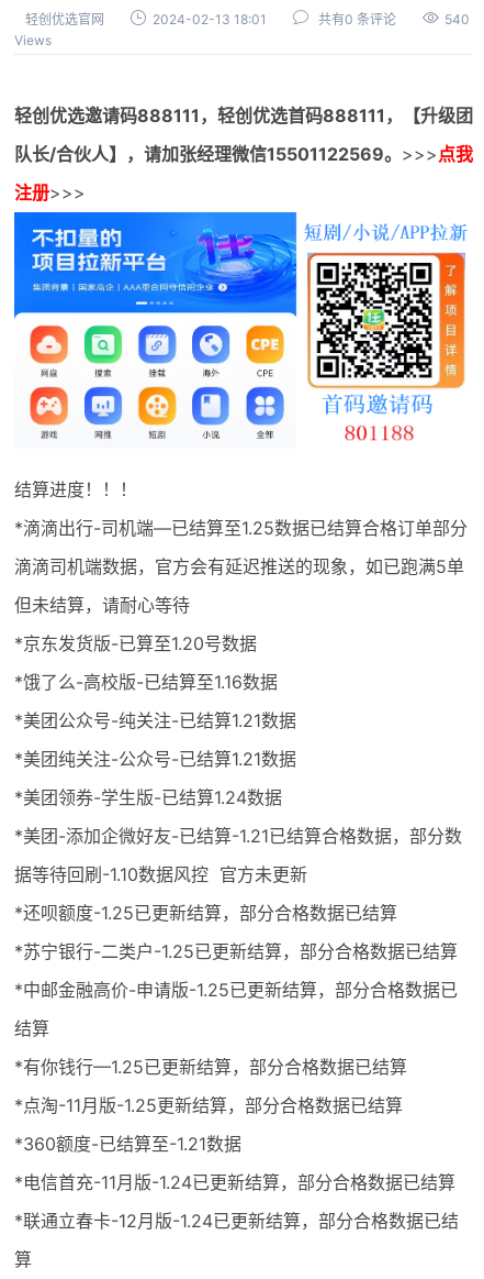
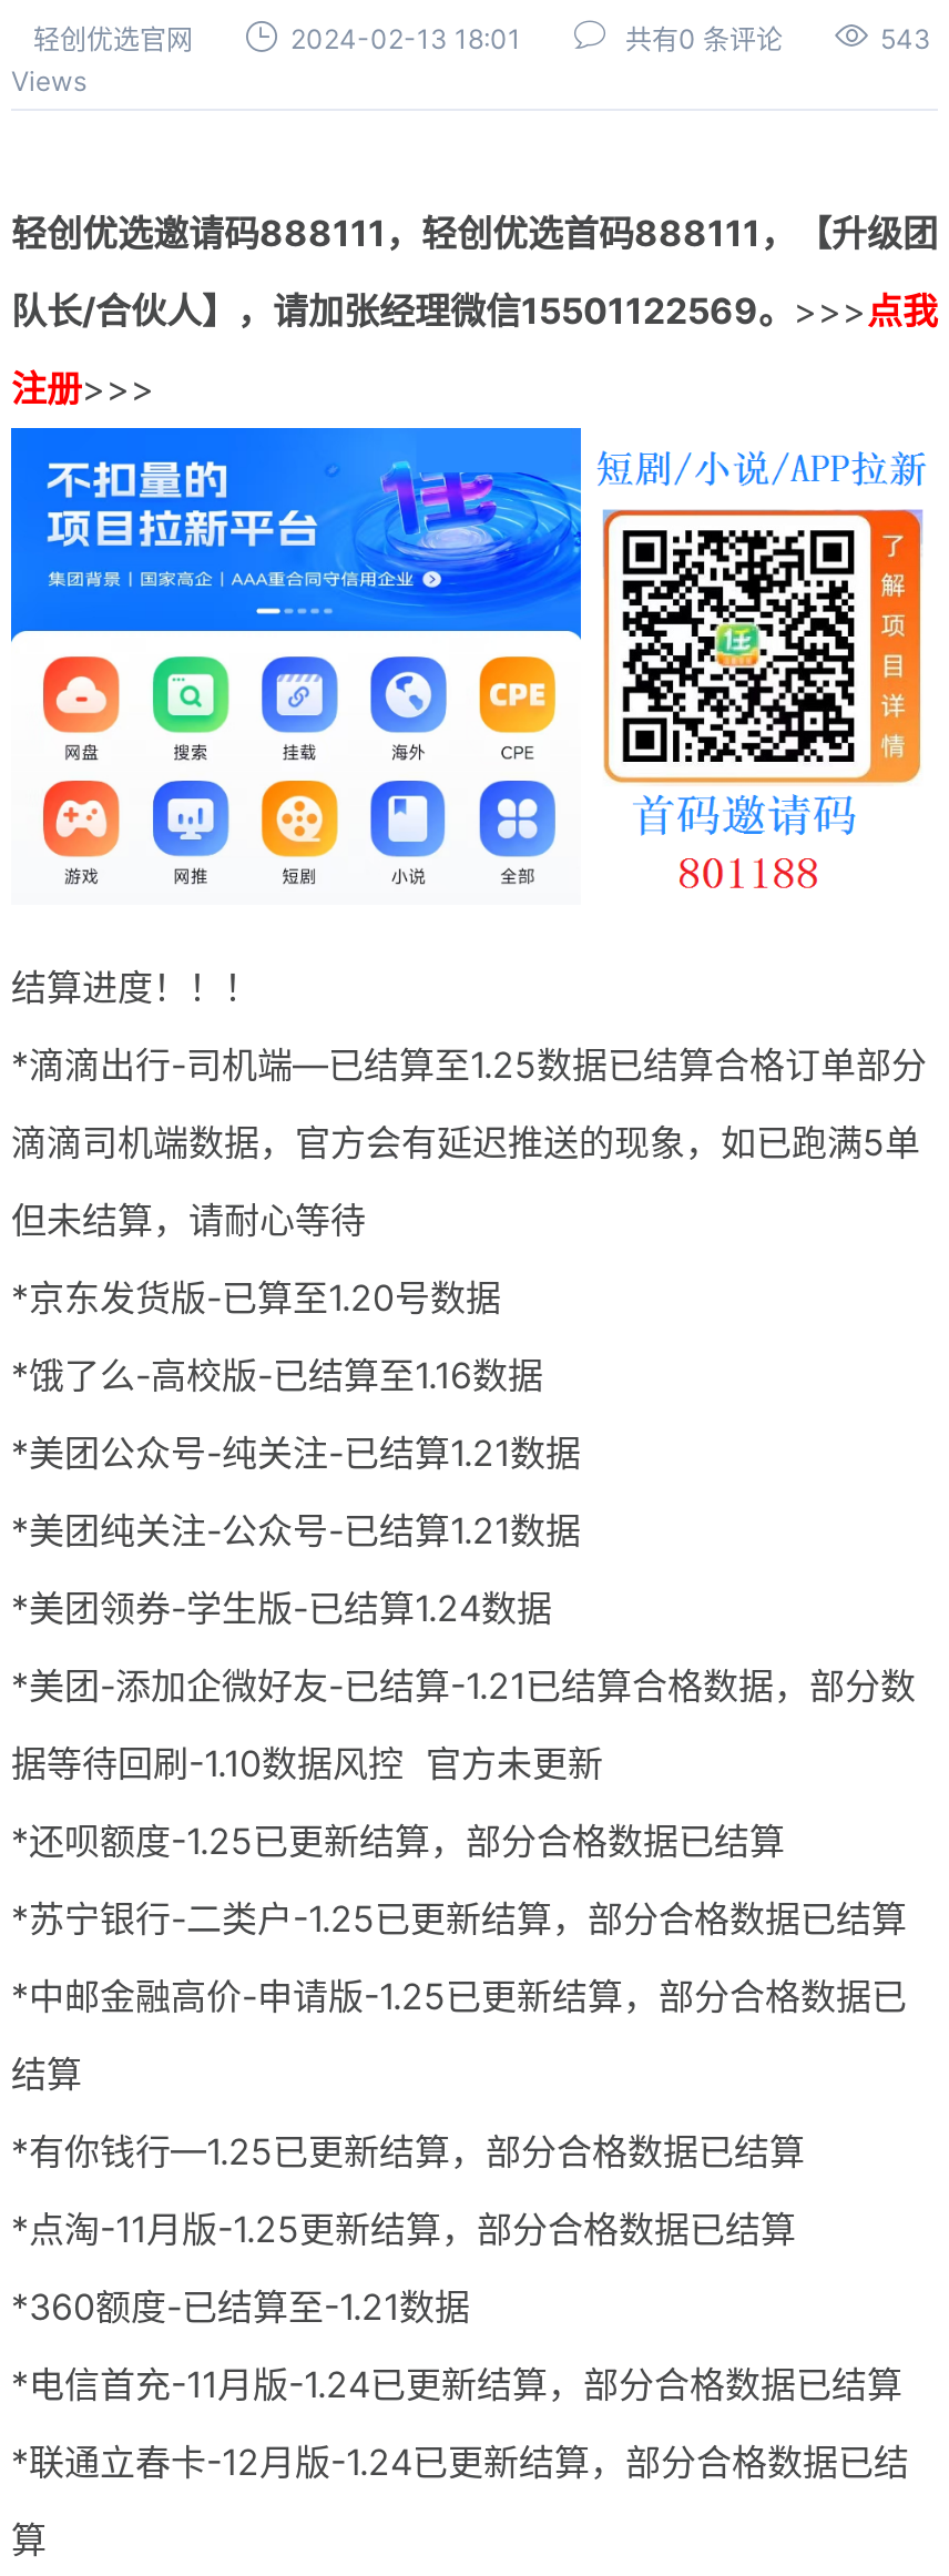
[444,11,470,27] 540 -> [880,22,931,55] 543

